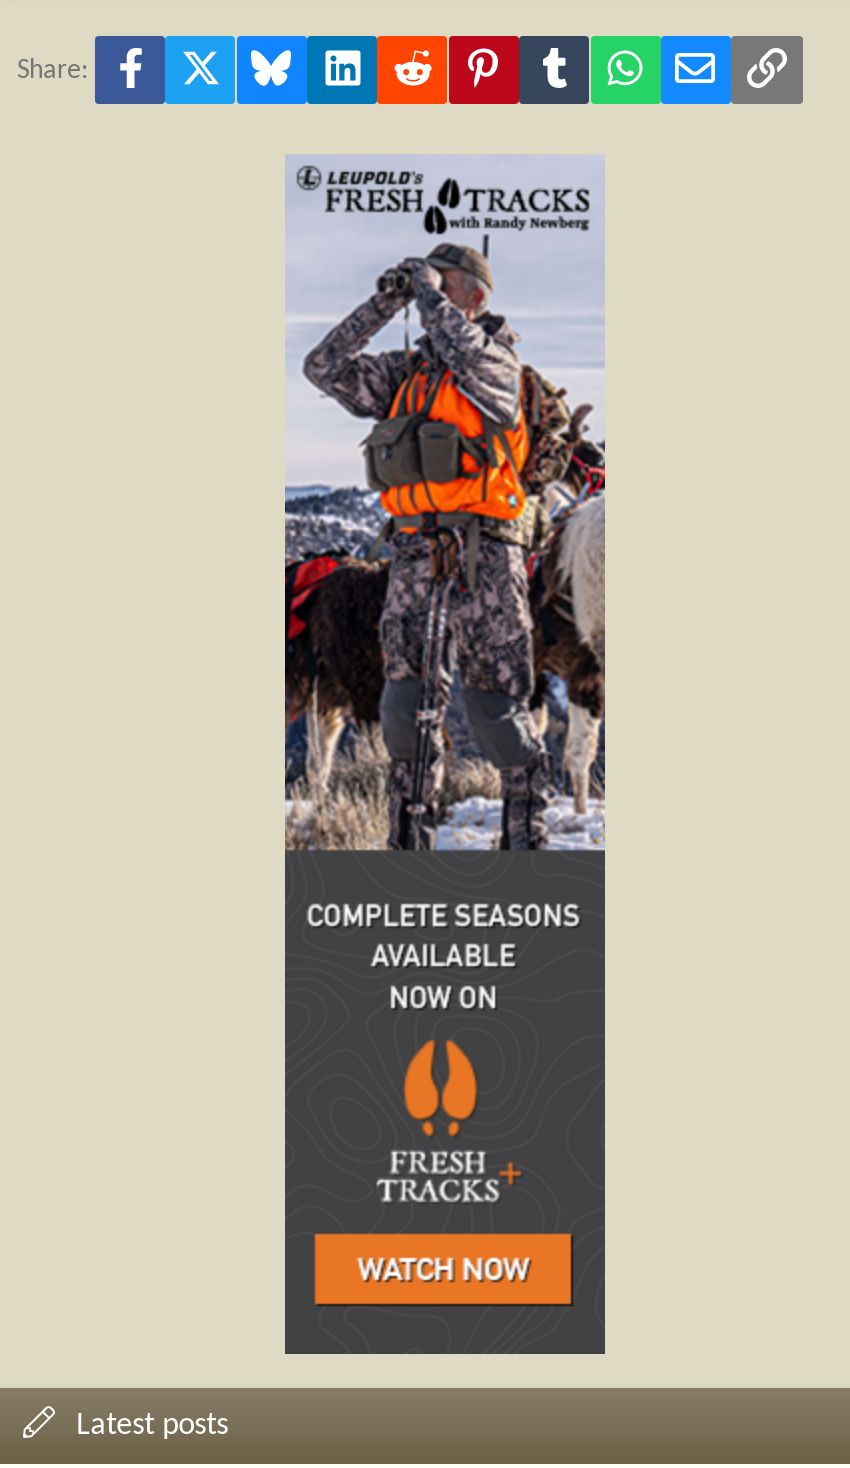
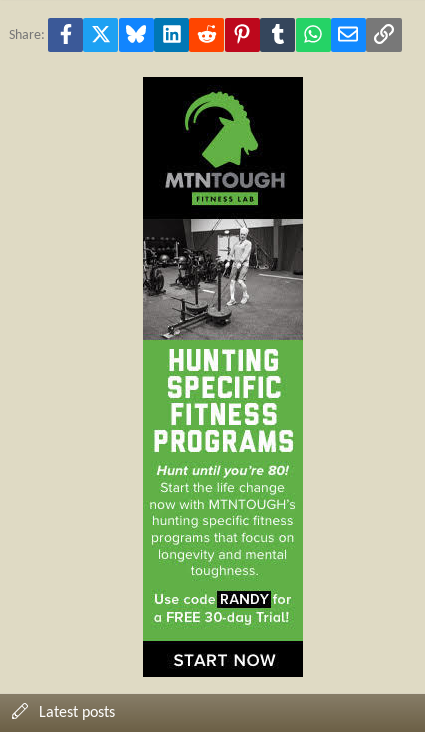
[283,154,607,1354] [image] -> [142,76,304,676] [image]

